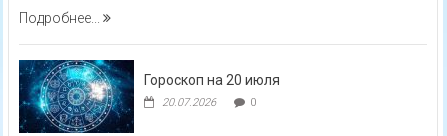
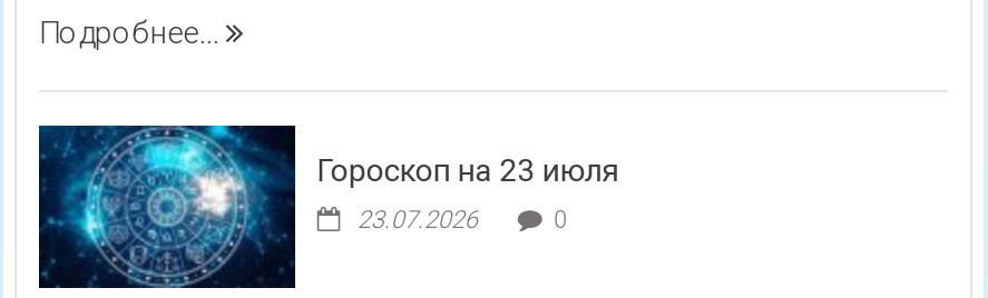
[144,72,280,88] Гороскоп на 20 июля -> [317,153,620,189] Гороскоп на 23 июля
[162,96,216,109] 20.07.2026 -> [357,206,478,235] 23.07.2026

